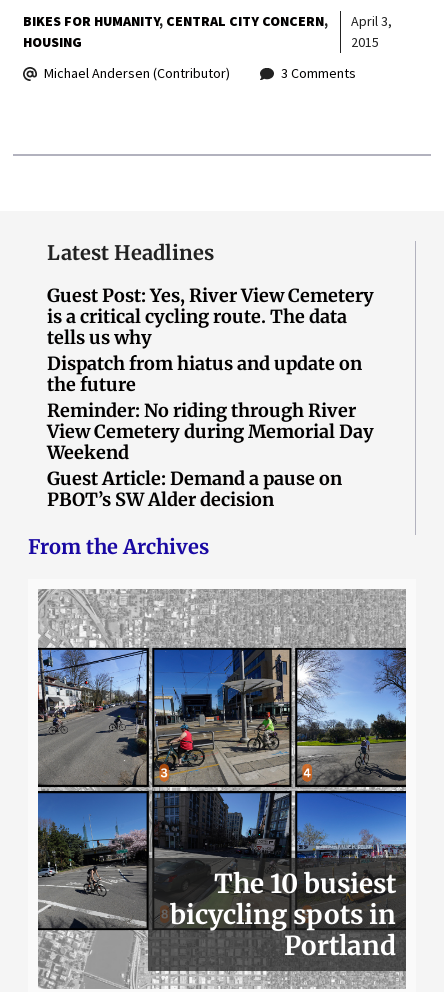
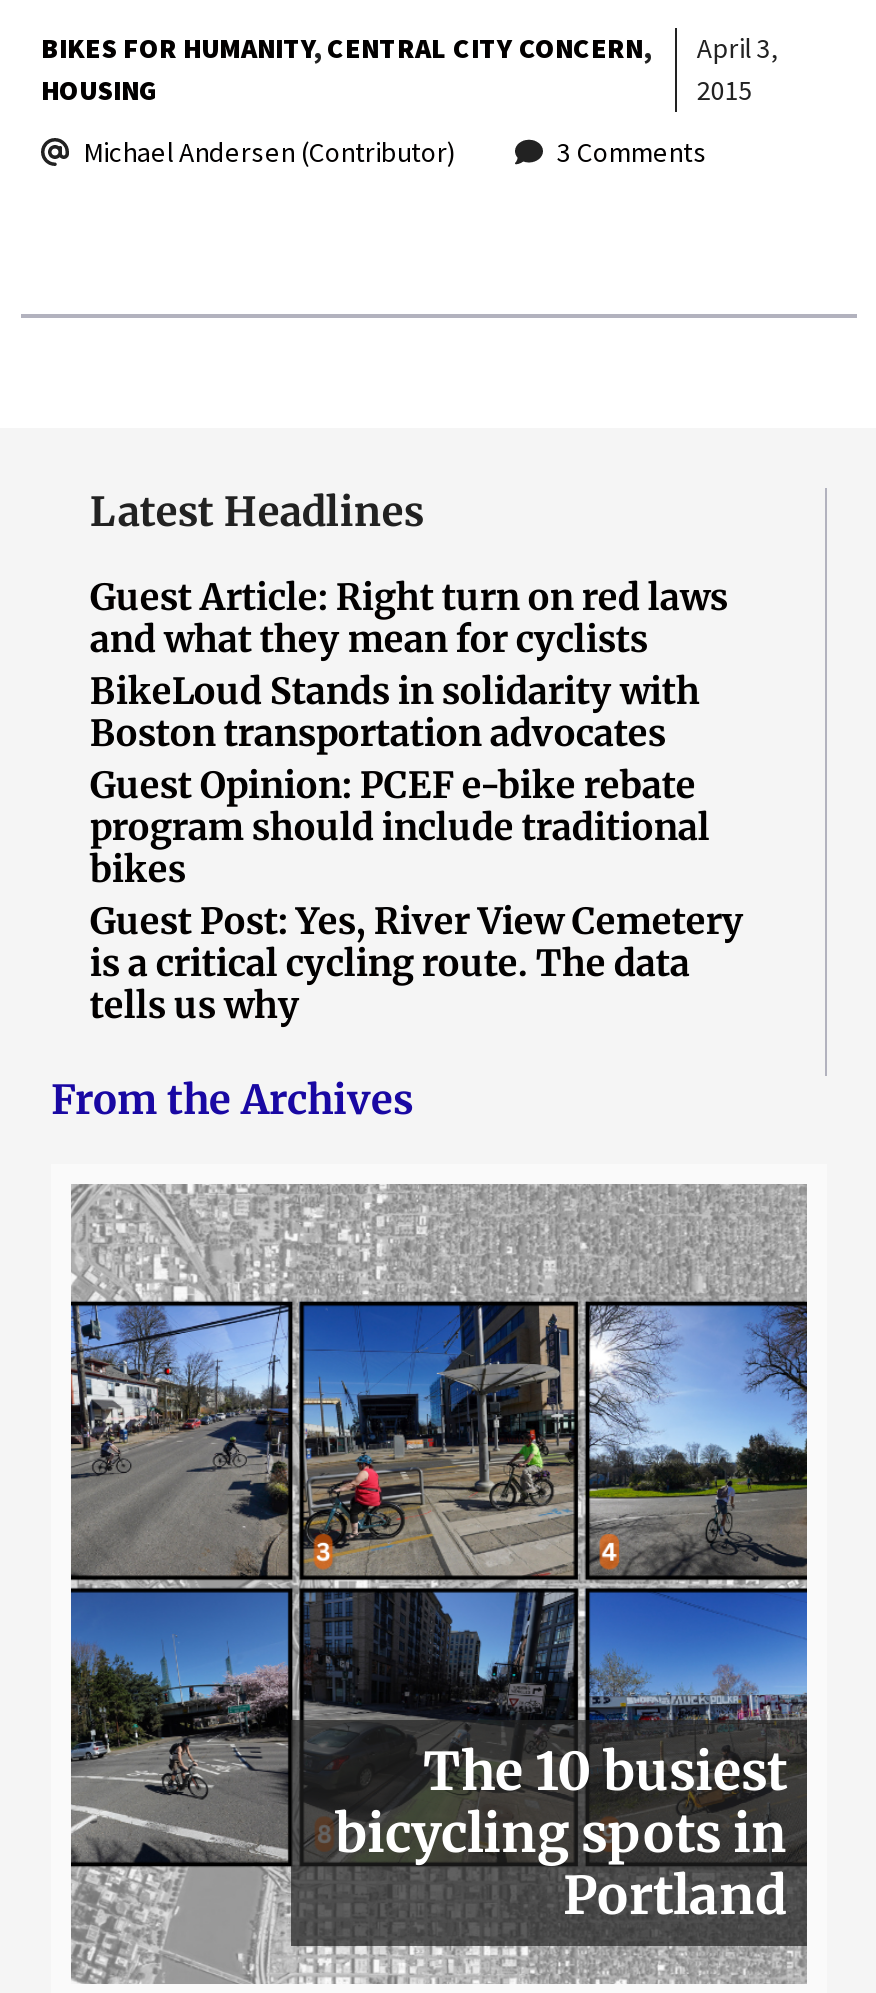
none -> [90,573,728,891] Guest Article: Right turn on red laws | and what they mean for cyclists | BikeLoud Stands in solidarity with | Boston transportation advocates | Guest Opinion: PCEF e-bike rebate | program should include traditional | bikes
moved [47,284,374,349] -> [90,897,744,1027]: Guest Post: Yes, River View Cemetery | is a critical cycling route. The data | tells us why
[47,352,374,511] Dispatch from hiatus and update on | the future | Reminder: No riding through River | View Cemetery during Memorial Day | Weekend | Guest Article: Demand a pause on | PBOT’s SW Alder decision -> none

